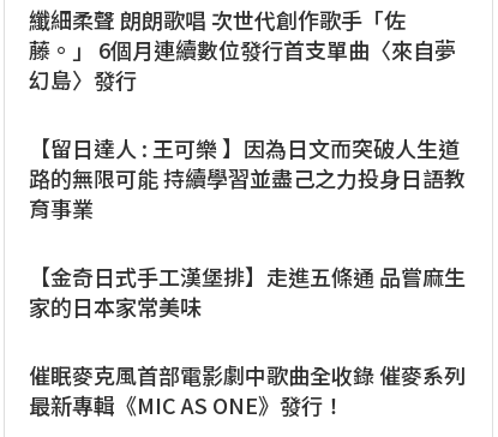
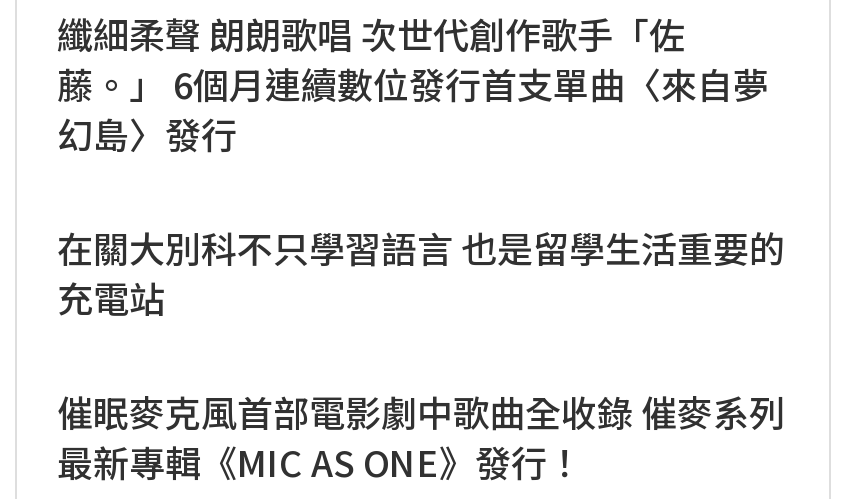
[29,132,466,322] 【留日達人 : 王可樂 】因為日文而突破人生道 | 路的無限可能 持續學習並盡己之力投身日語教 | 育事業 | 【金奇日式手工漢堡排】走進五條通 品嘗麻生 | 家的日本家常美味 -> [57,220,785,322] 在關大別科不只學習語言 也是留學生活重要的 | 充電站

